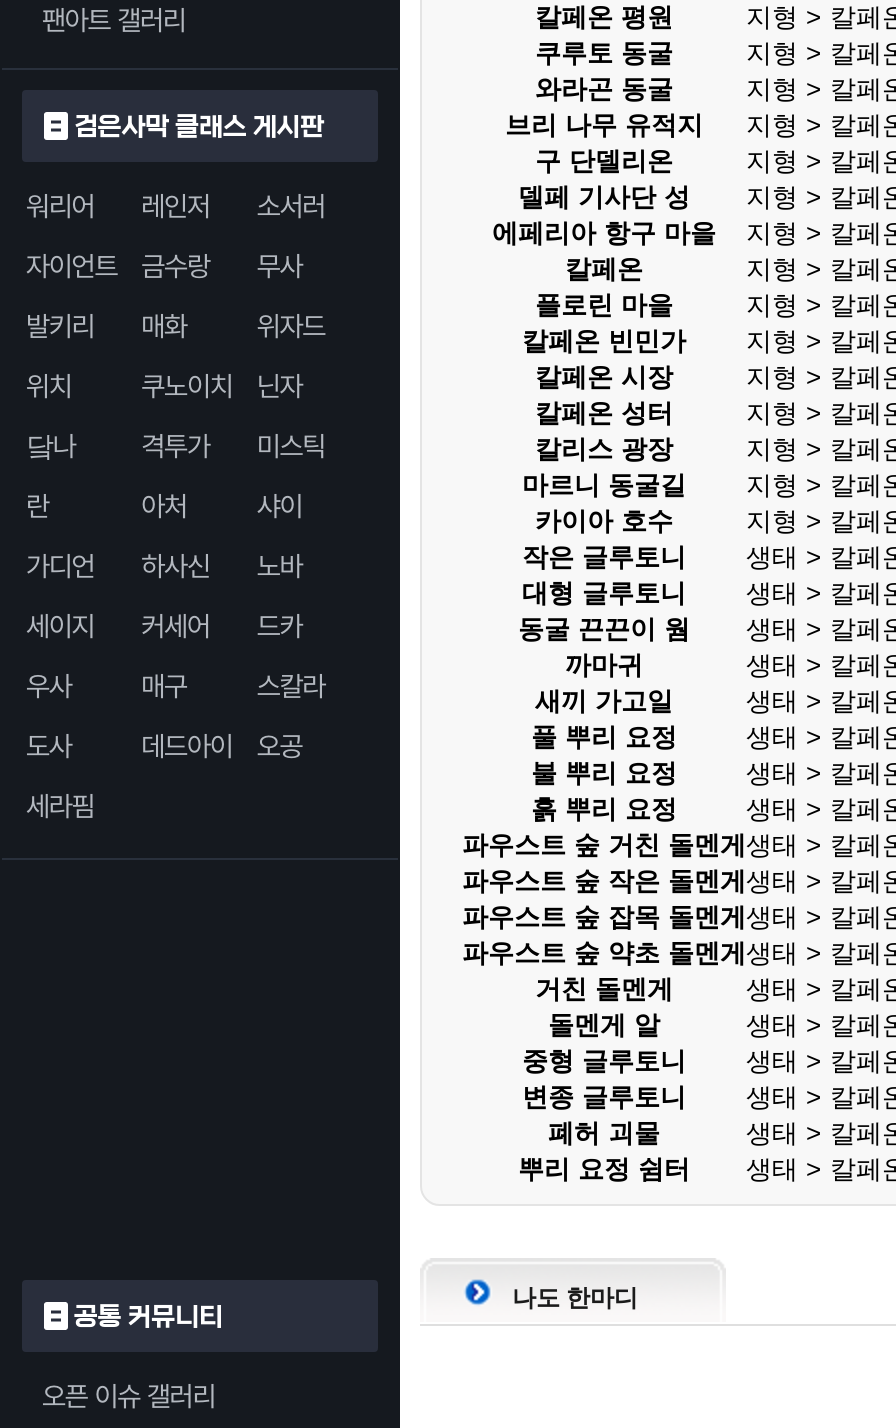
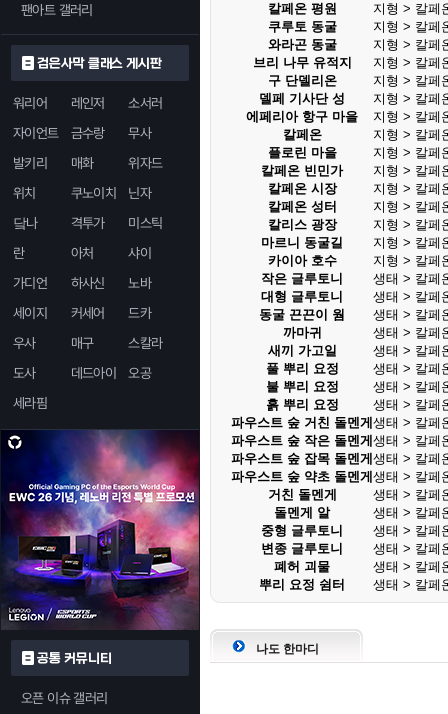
none -> [4,430,200,630] [image]

